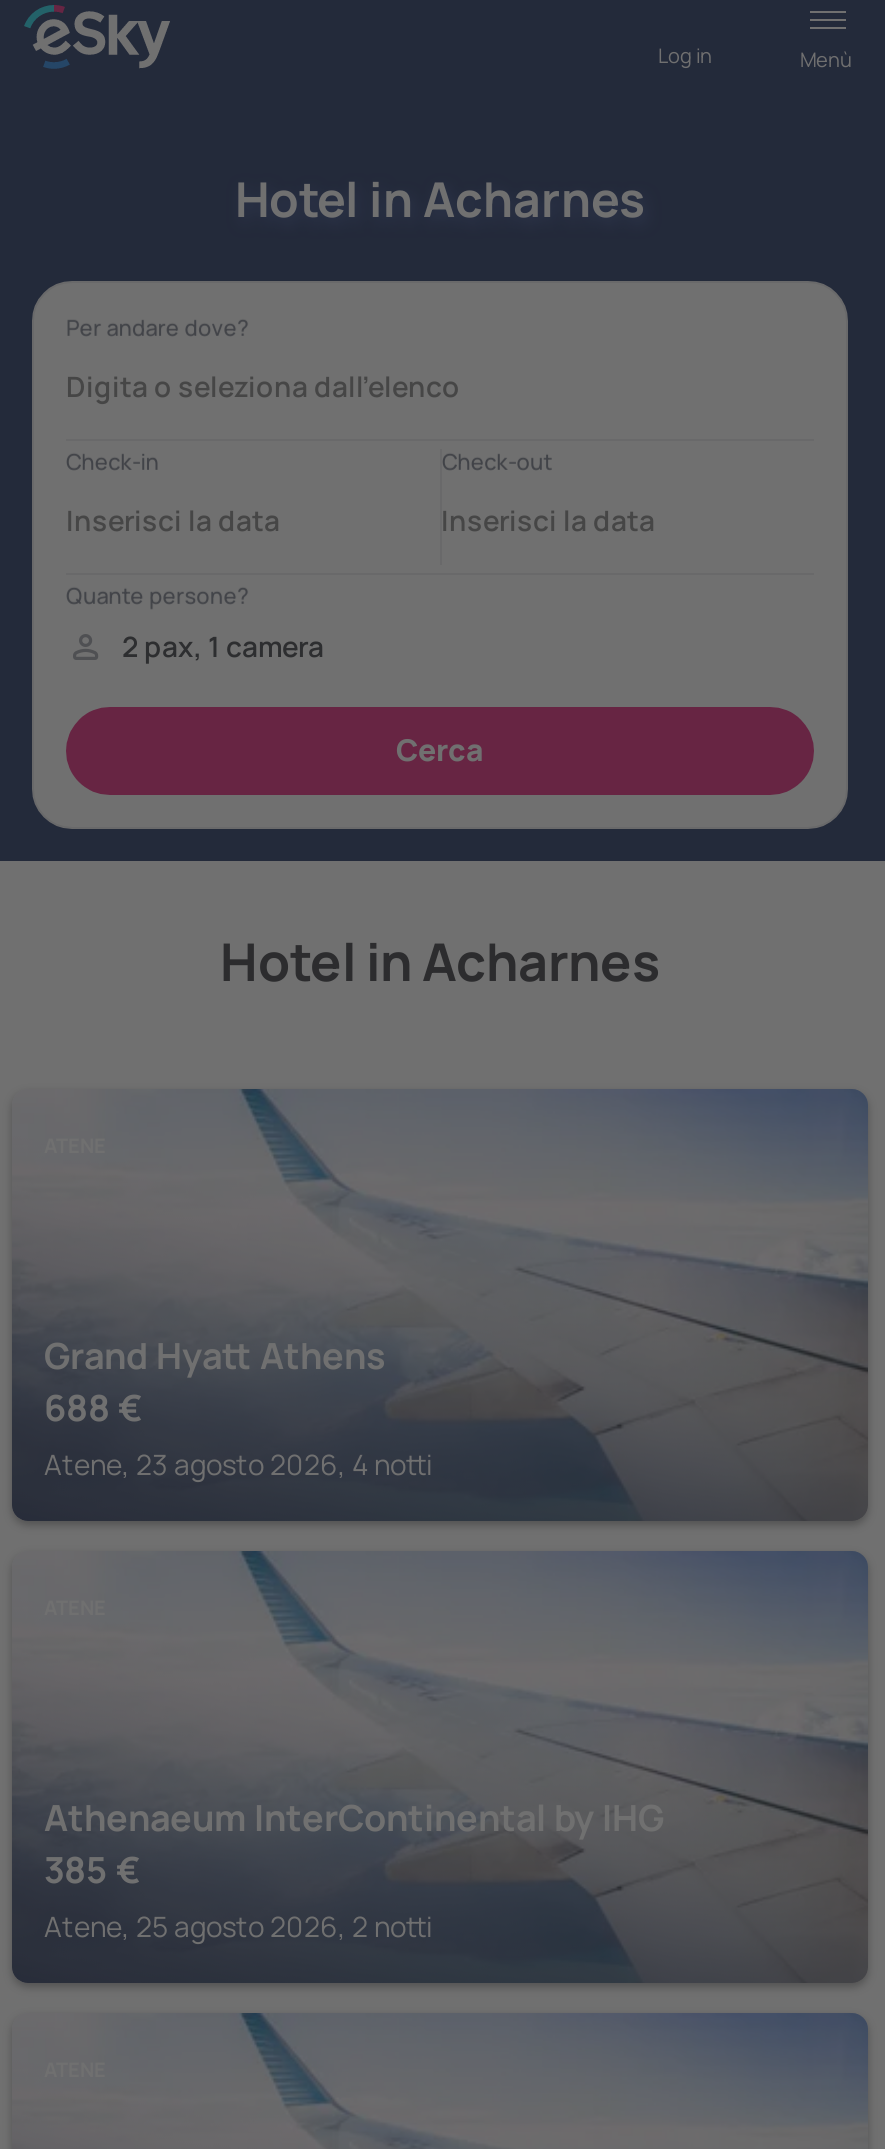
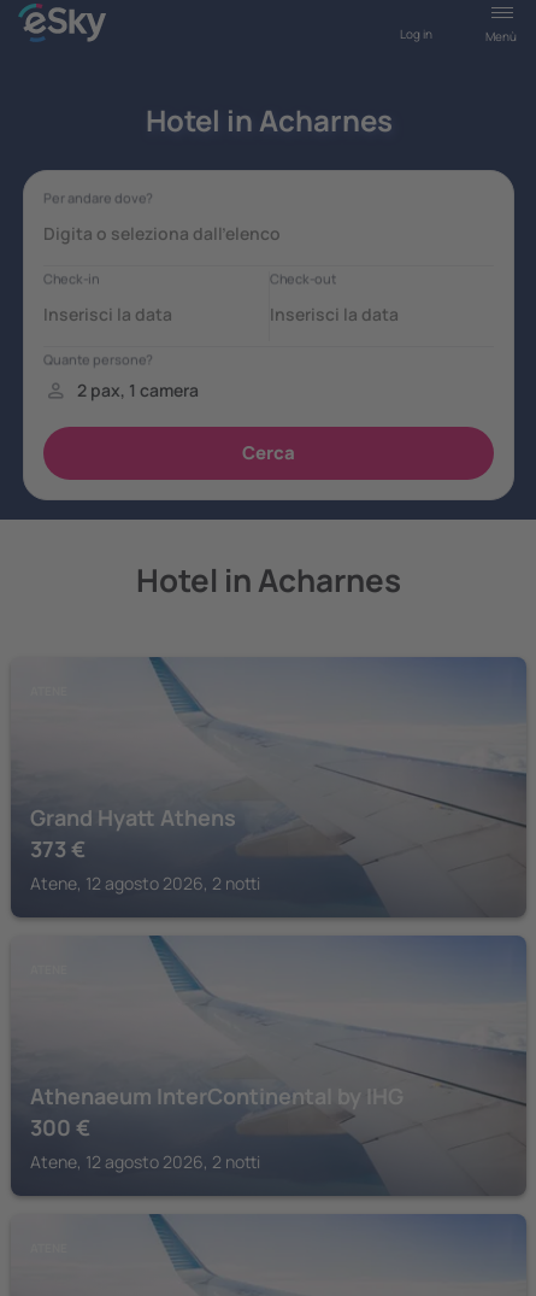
[44,1383,142,1431] 688 € -> [30,834,86,863] 373 €
[44,1445,432,1483] Atene, 23 agosto 2026, 4 notti -> [30,872,260,895] Atene, 12 agosto 2026, 2 notti
[44,1845,140,1893] 385 € -> [30,1113,90,1142] 300 €
[44,1907,432,1945] Atene, 25 agosto 2026, 2 notti -> [30,1150,260,1173] Atene, 12 agosto 2026, 2 notti

